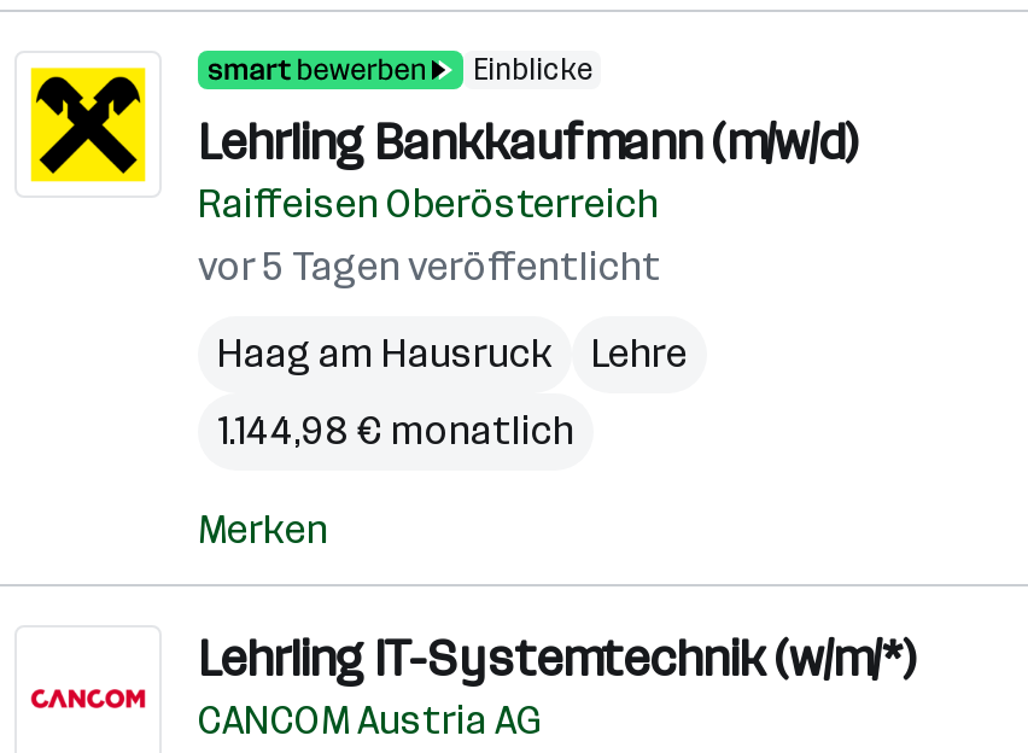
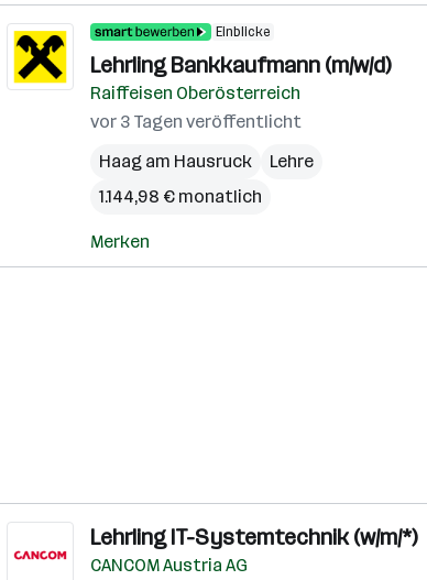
[198,244,661,290] vor 5 Tagen veröffentlicht -> [90,111,302,132] vor 3 Tagen veröffentlicht

